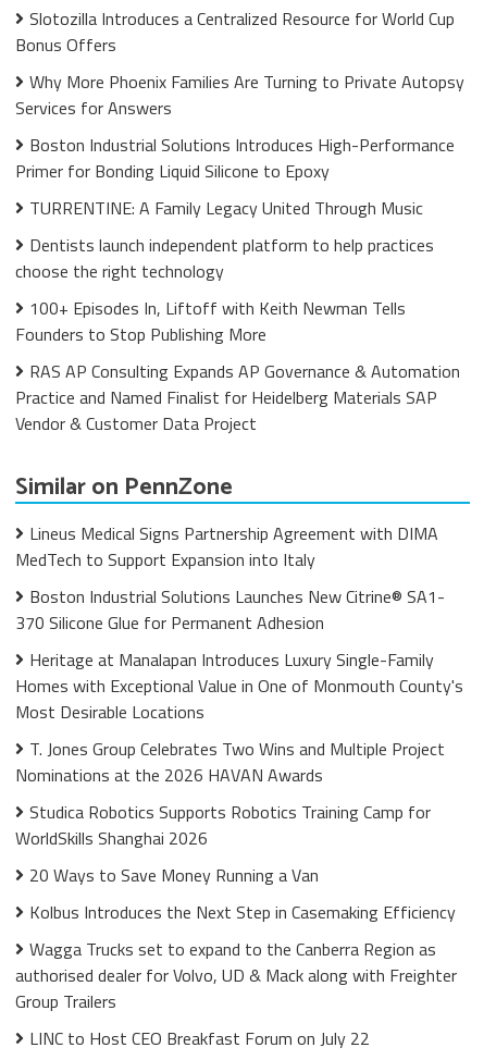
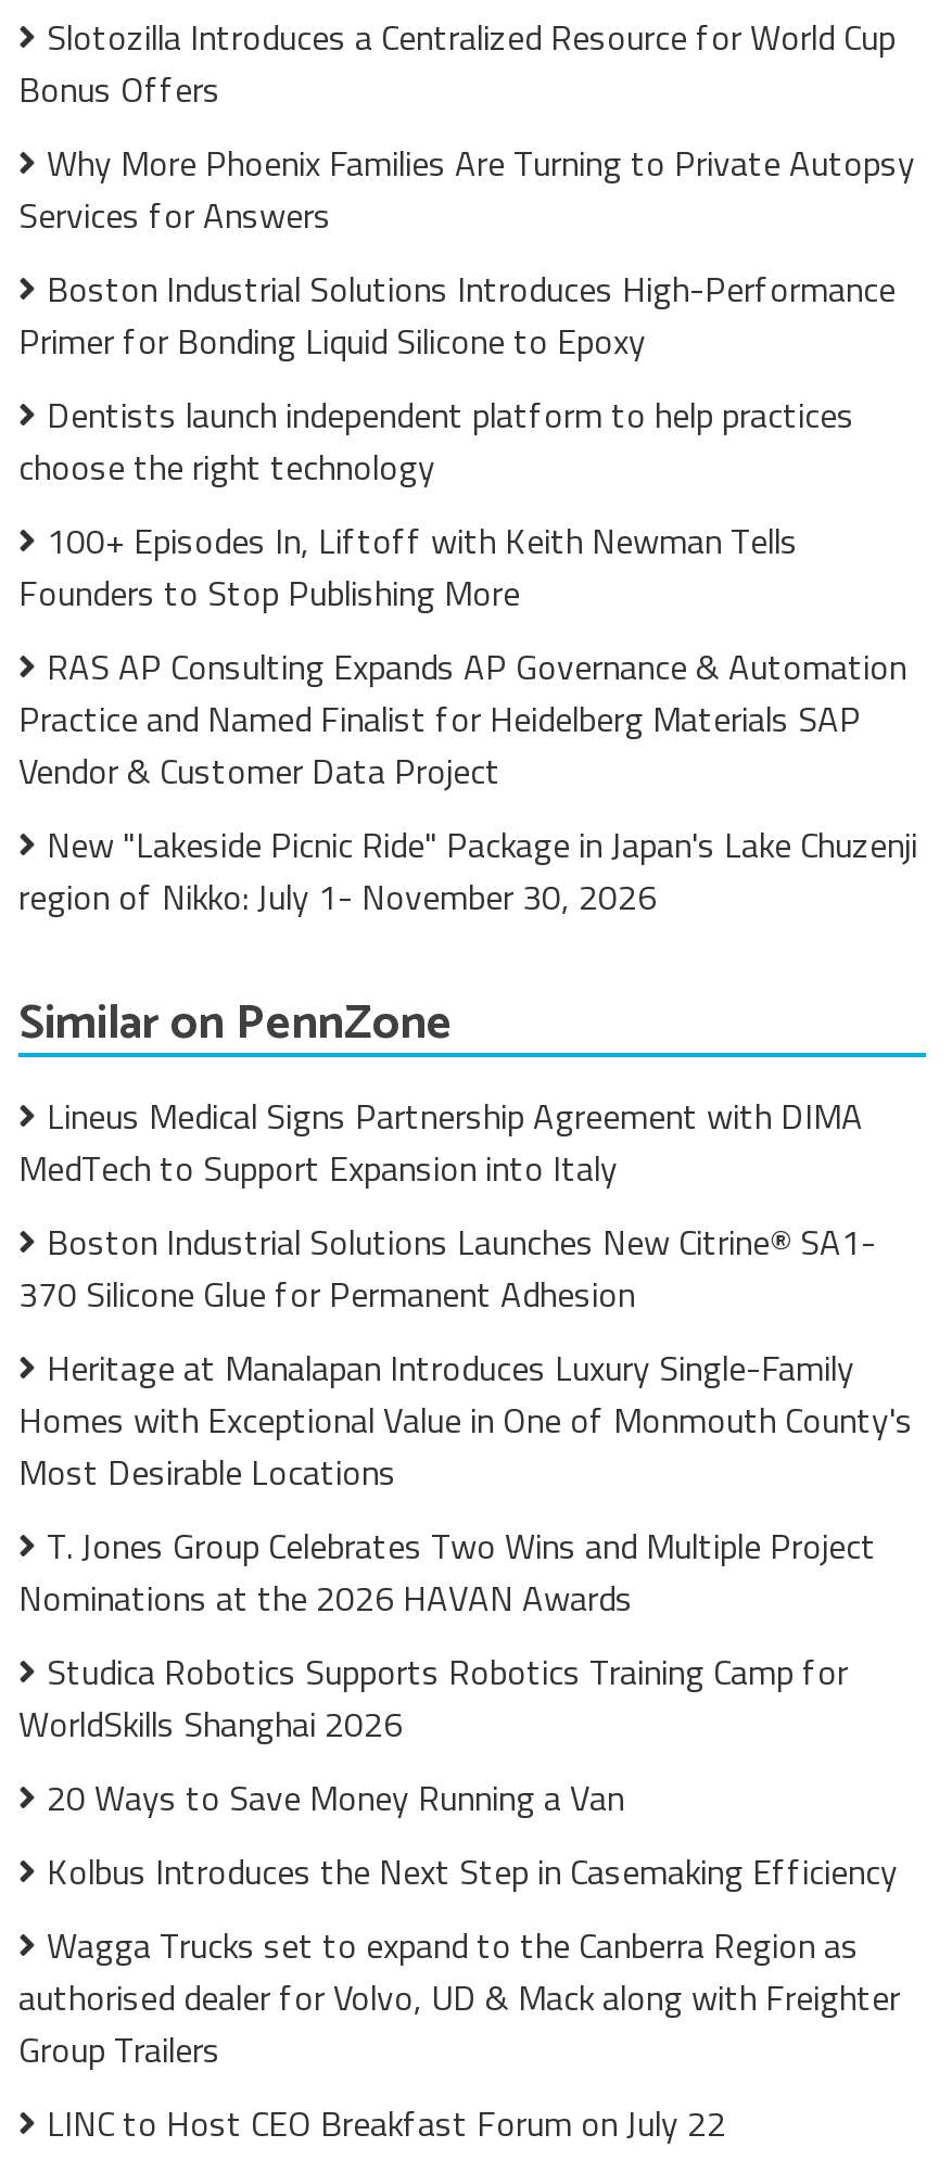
[29,195,423,221] TURRENTINE: A Family Legacy United Through Music -> none
moved [15,232,460,436] -> [18,389,906,797]: Dentists launch independent platform to help practices | choose the right technology | 100+ Episodes In, Liftoff with Keith Newman Tells | Founders to Stop Publishing More | RAS AP Consulting Expands AP Governance & Automation | Practice and Named Finalist for Heidelberg Materials SAP | Vendor & Customer Data Project
none -> [18,818,917,923] New "Lakeside Picnic Ride" Package in Japan's Lake Chuzenji | region of Nikko: July 1- November 30, 2026

